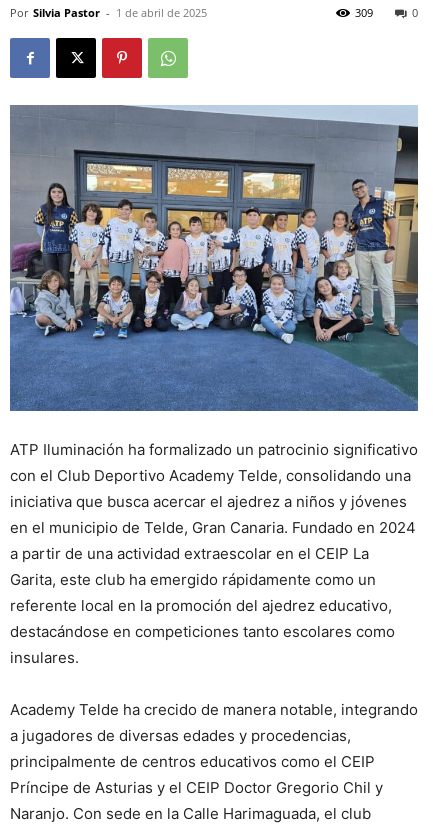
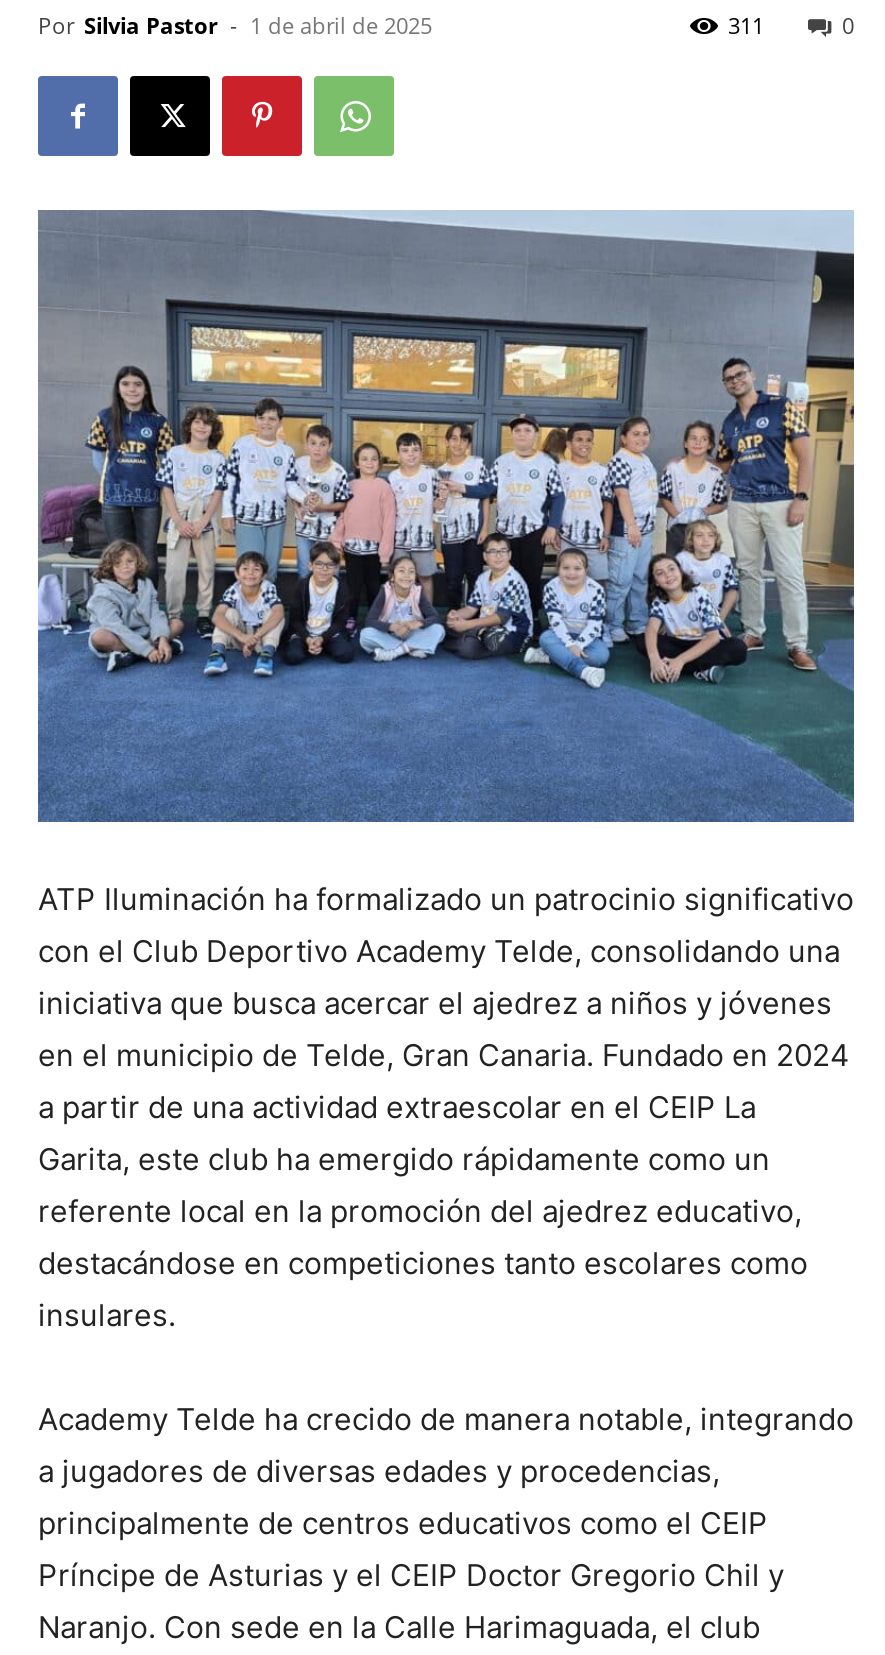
[355,5,373,20] 309 -> [728,10,764,40] 311

